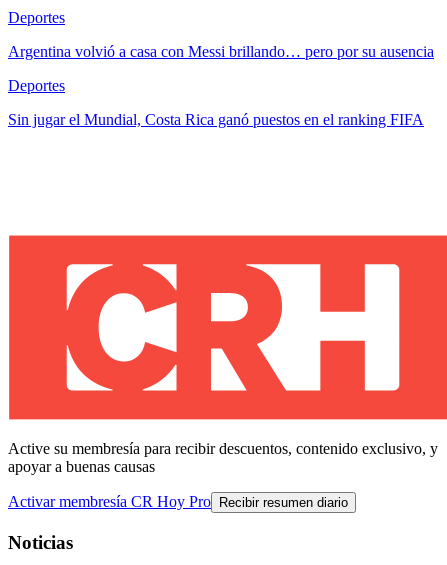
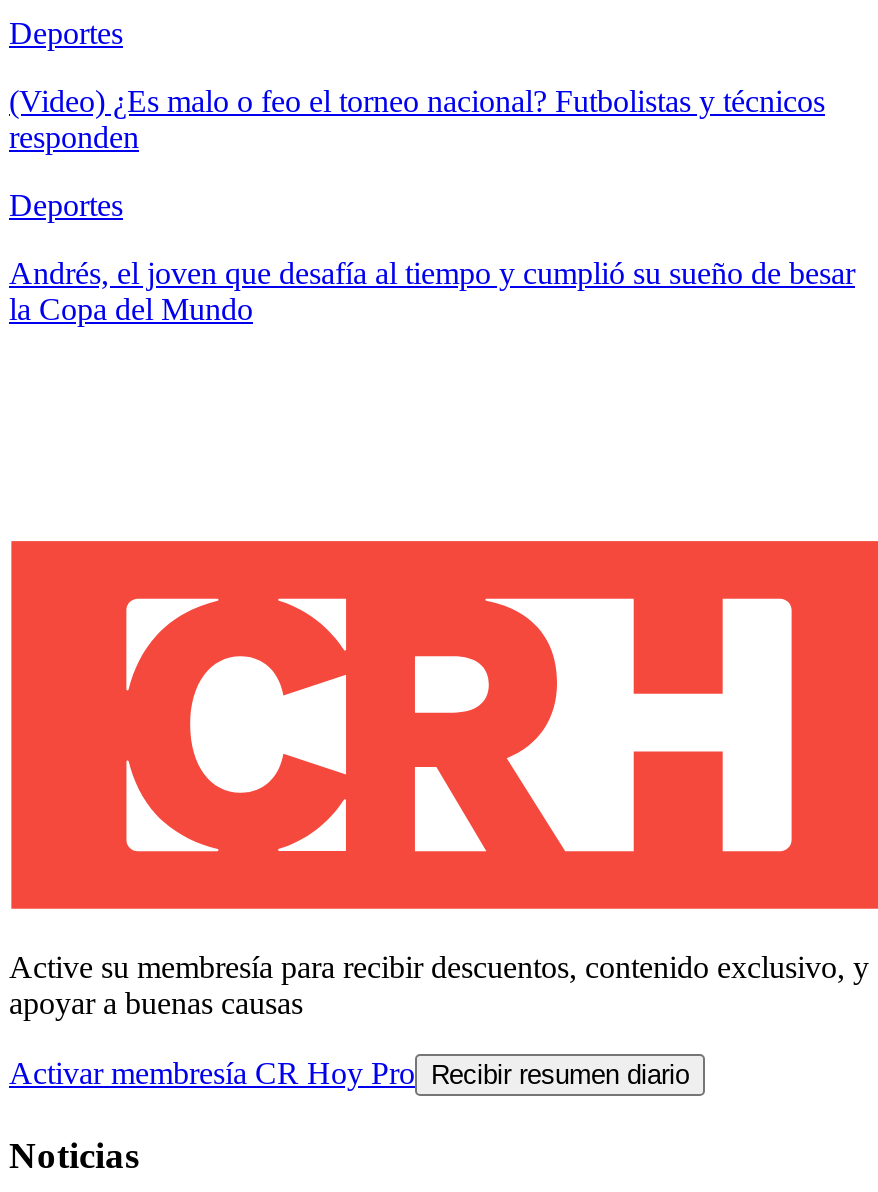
[8,43,434,60] Argentina volvió a casa con Messi brillando… pero por su ausencia -> [9,84,825,154] (Video) ¿Es malo o feo el torneo nacional? Futbolistas y técnicos | responden
[8,111,424,128] Sin jugar el Mundial, Costa Rica ganó puestos en el ranking FIFA -> [9,256,855,326] Andrés, el joven que desafía al tiempo y cumplió su sueño de besar | la Copa del Mundo

